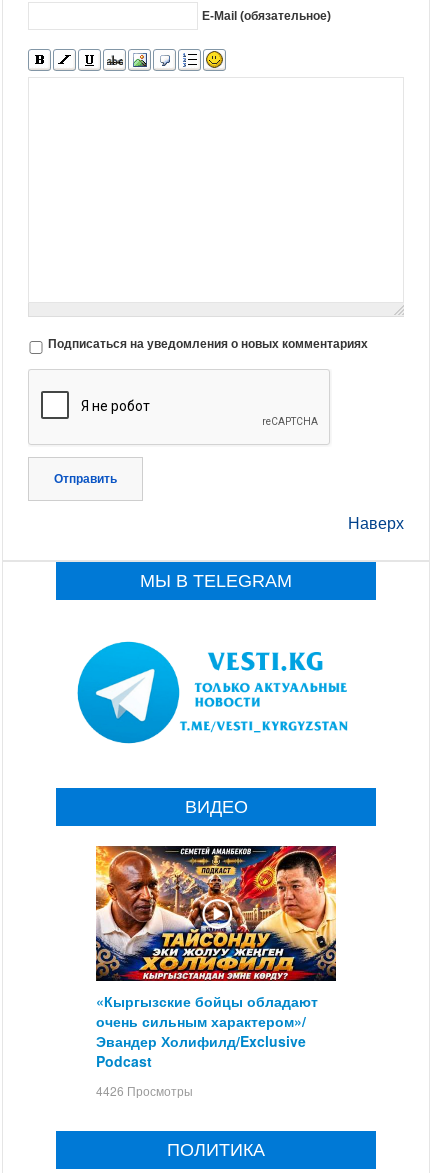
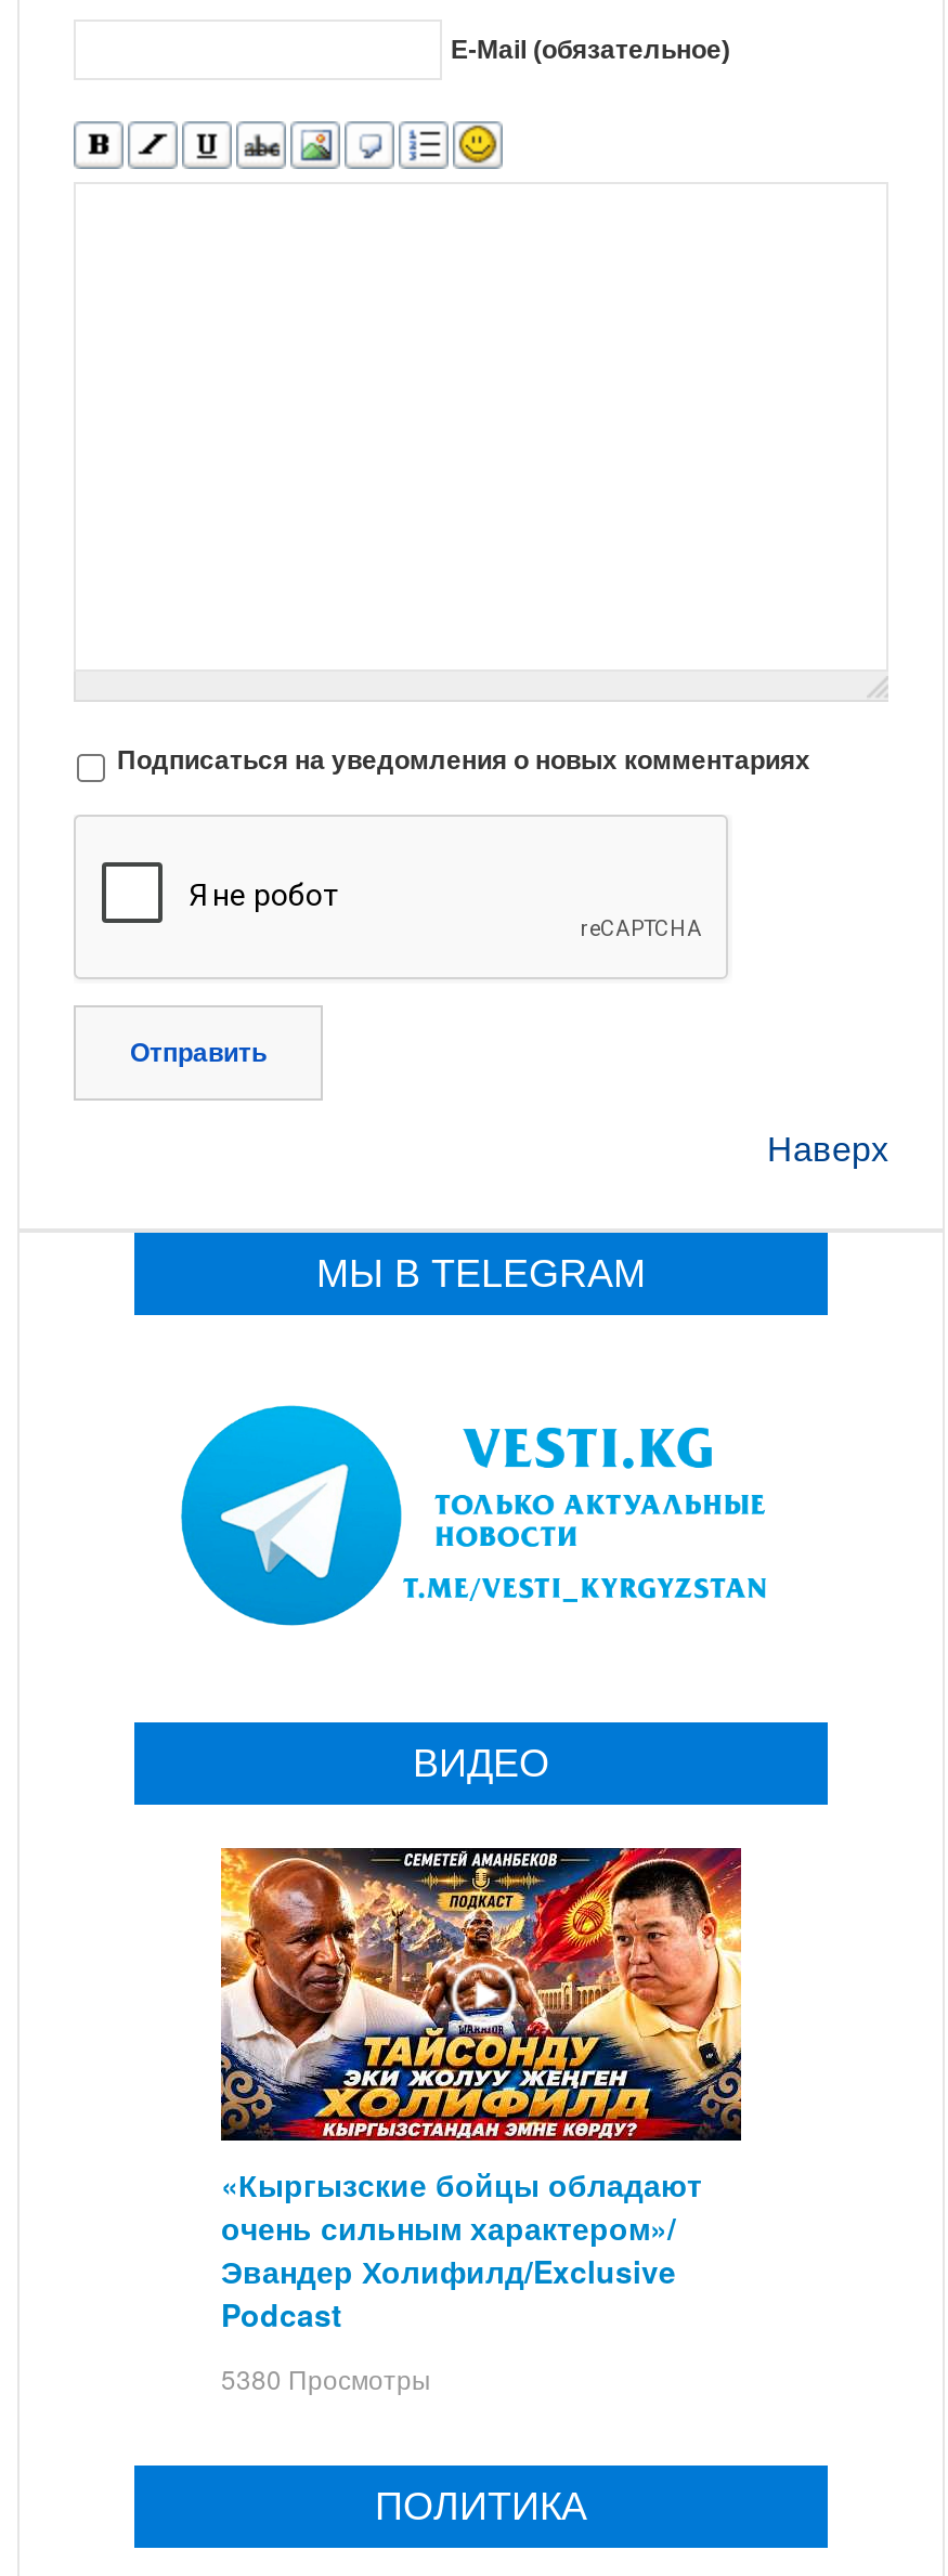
[96,1082,193,1099] 4426 Просмотры -> [221,2359,431,2396] 5380 Просмотры

